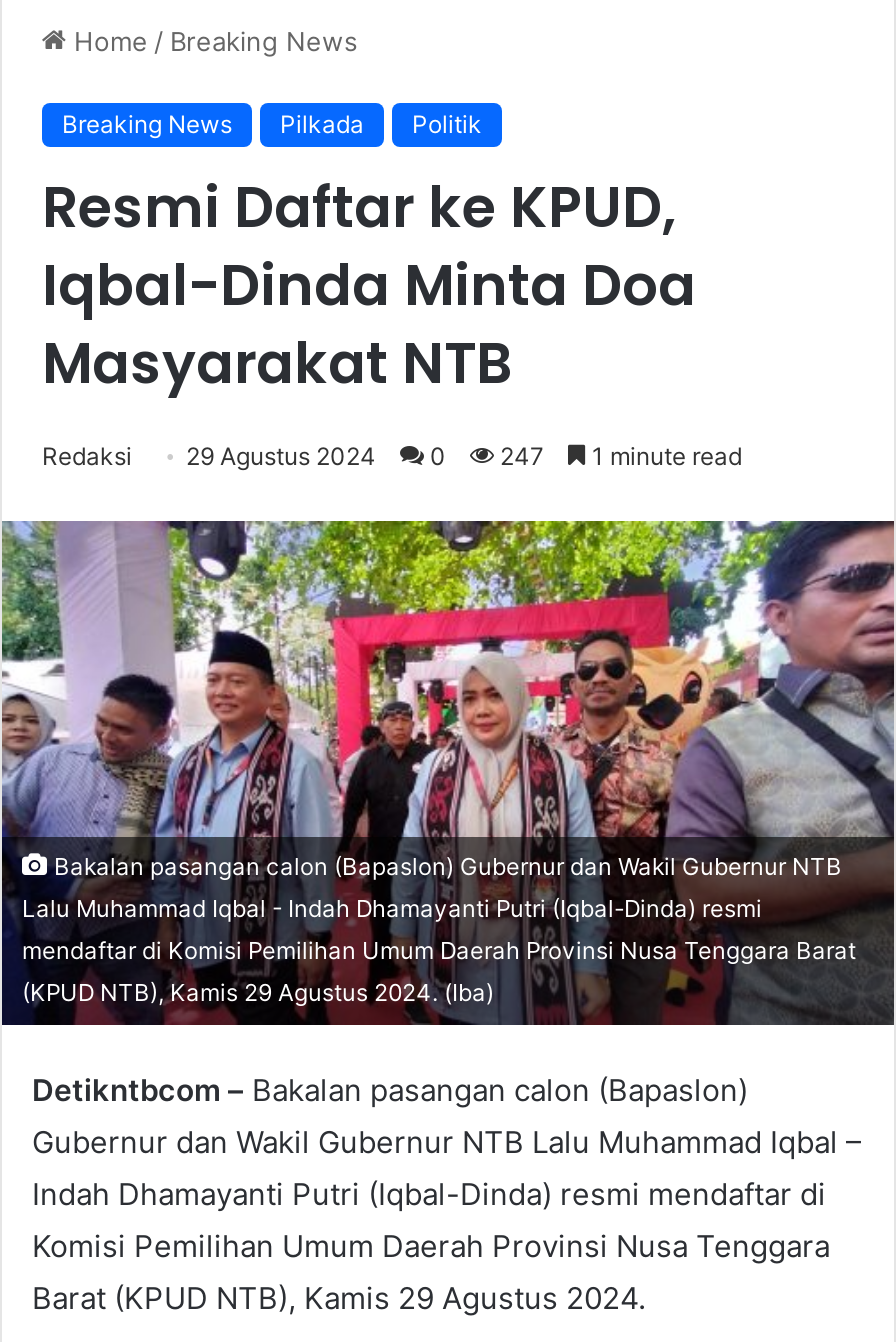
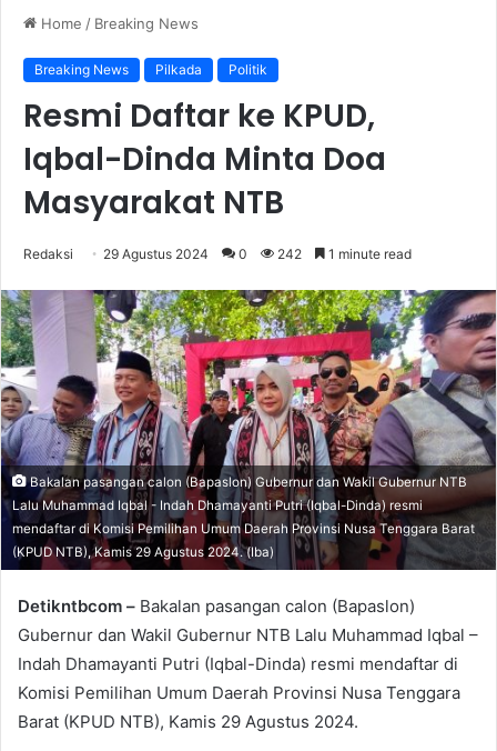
[42,441,742,471] Redaksi 29 Agustus 2024 0 247 1 minute read -> [23,246,412,262] Redaksi 29 Agustus 2024 0 242 1 minute read

